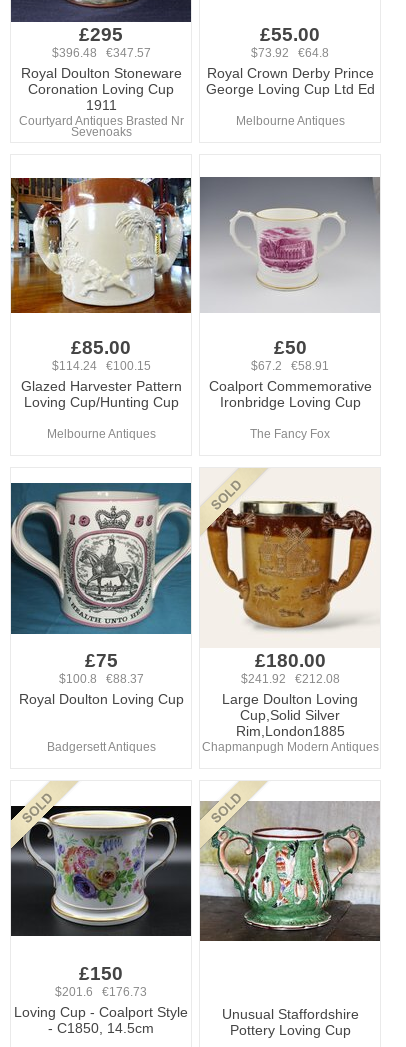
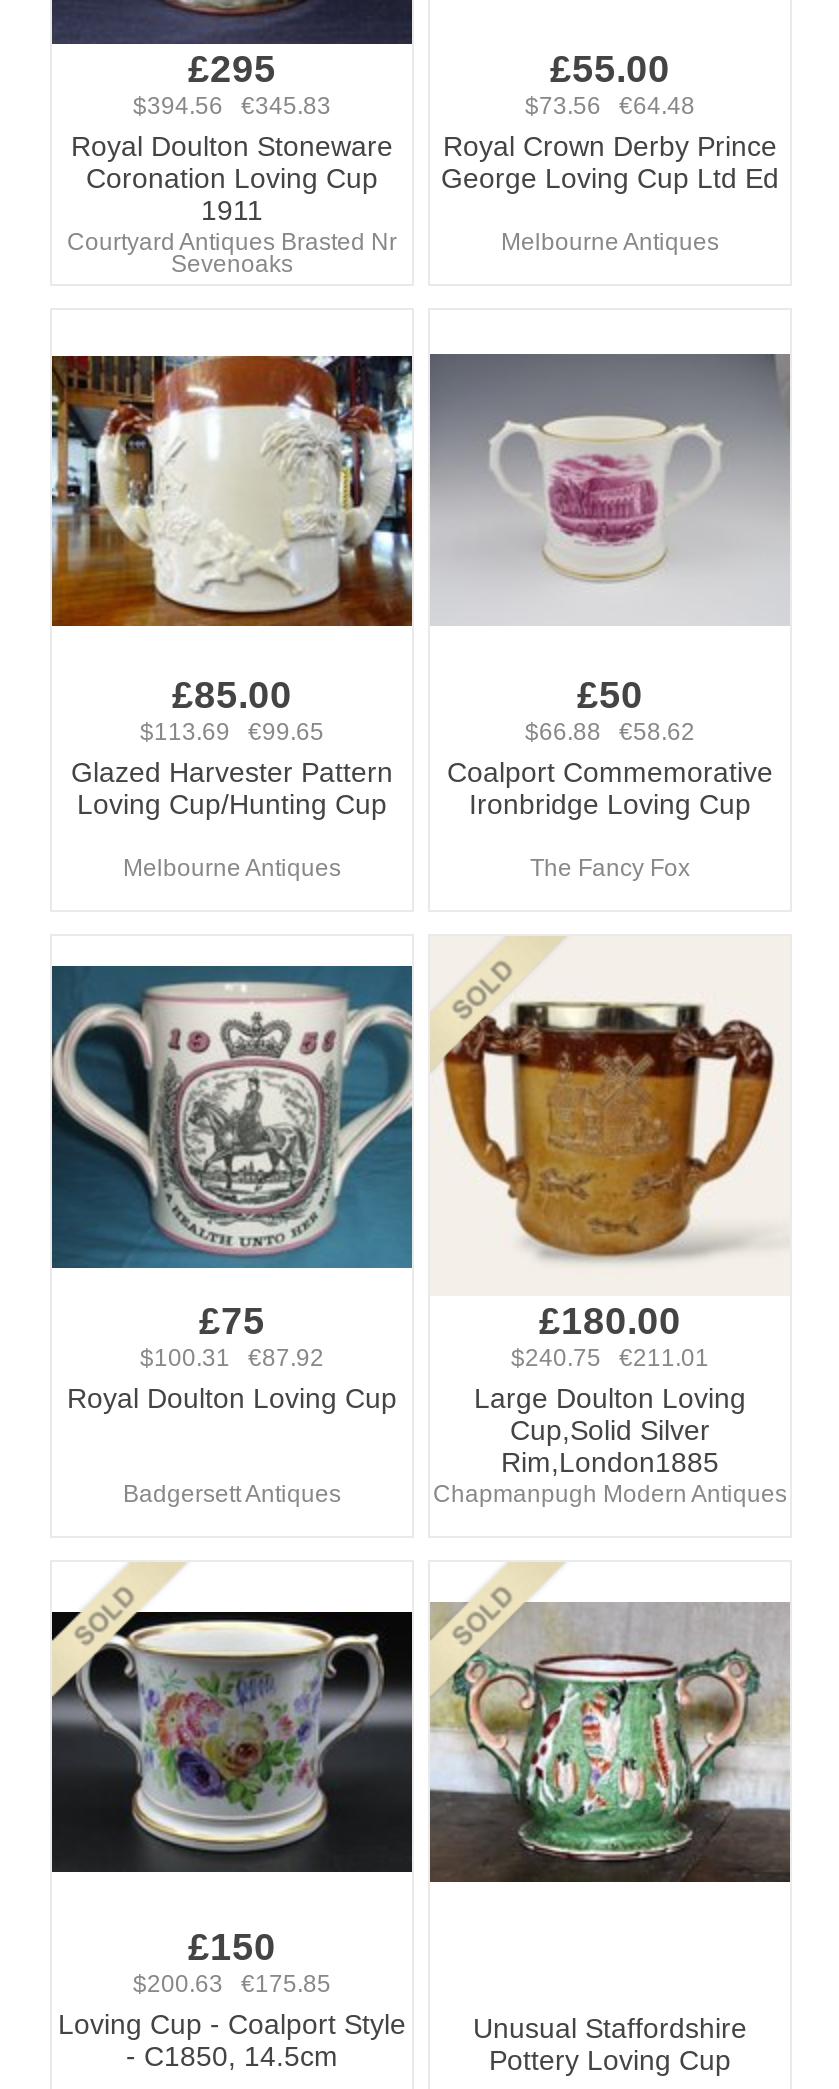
[51,46,150,60] $396.48 €347.57 -> [133,92,331,120] $394.56 €345.83
[251,46,329,60] $73.92 €64.8 -> [525,92,695,120] $73.56 €64.48
[51,359,150,373] $114.24 €100.15 -> [140,718,324,746] $113.69 €99.65
[251,359,329,373] $67.2 €58.91 -> [525,718,695,746] $66.88 €58.62
[58,672,143,686] $100.8 €88.37 -> [140,1344,324,1372] $100.31 €87.92
[240,672,339,686] $241.92 €212.08 -> [511,1344,709,1372] $240.75 €211.01
[55,985,147,999] $201.6 €176.73 -> [133,1970,331,1998] $200.63 €175.85

